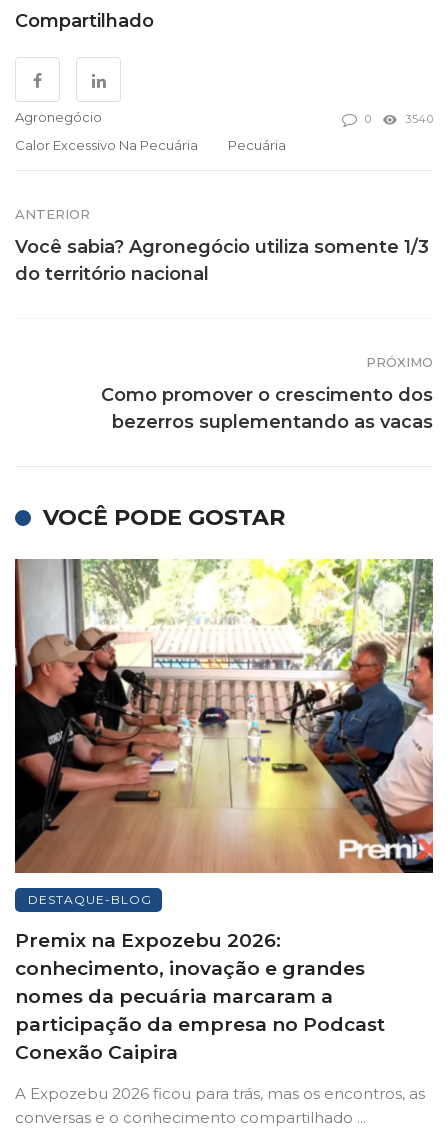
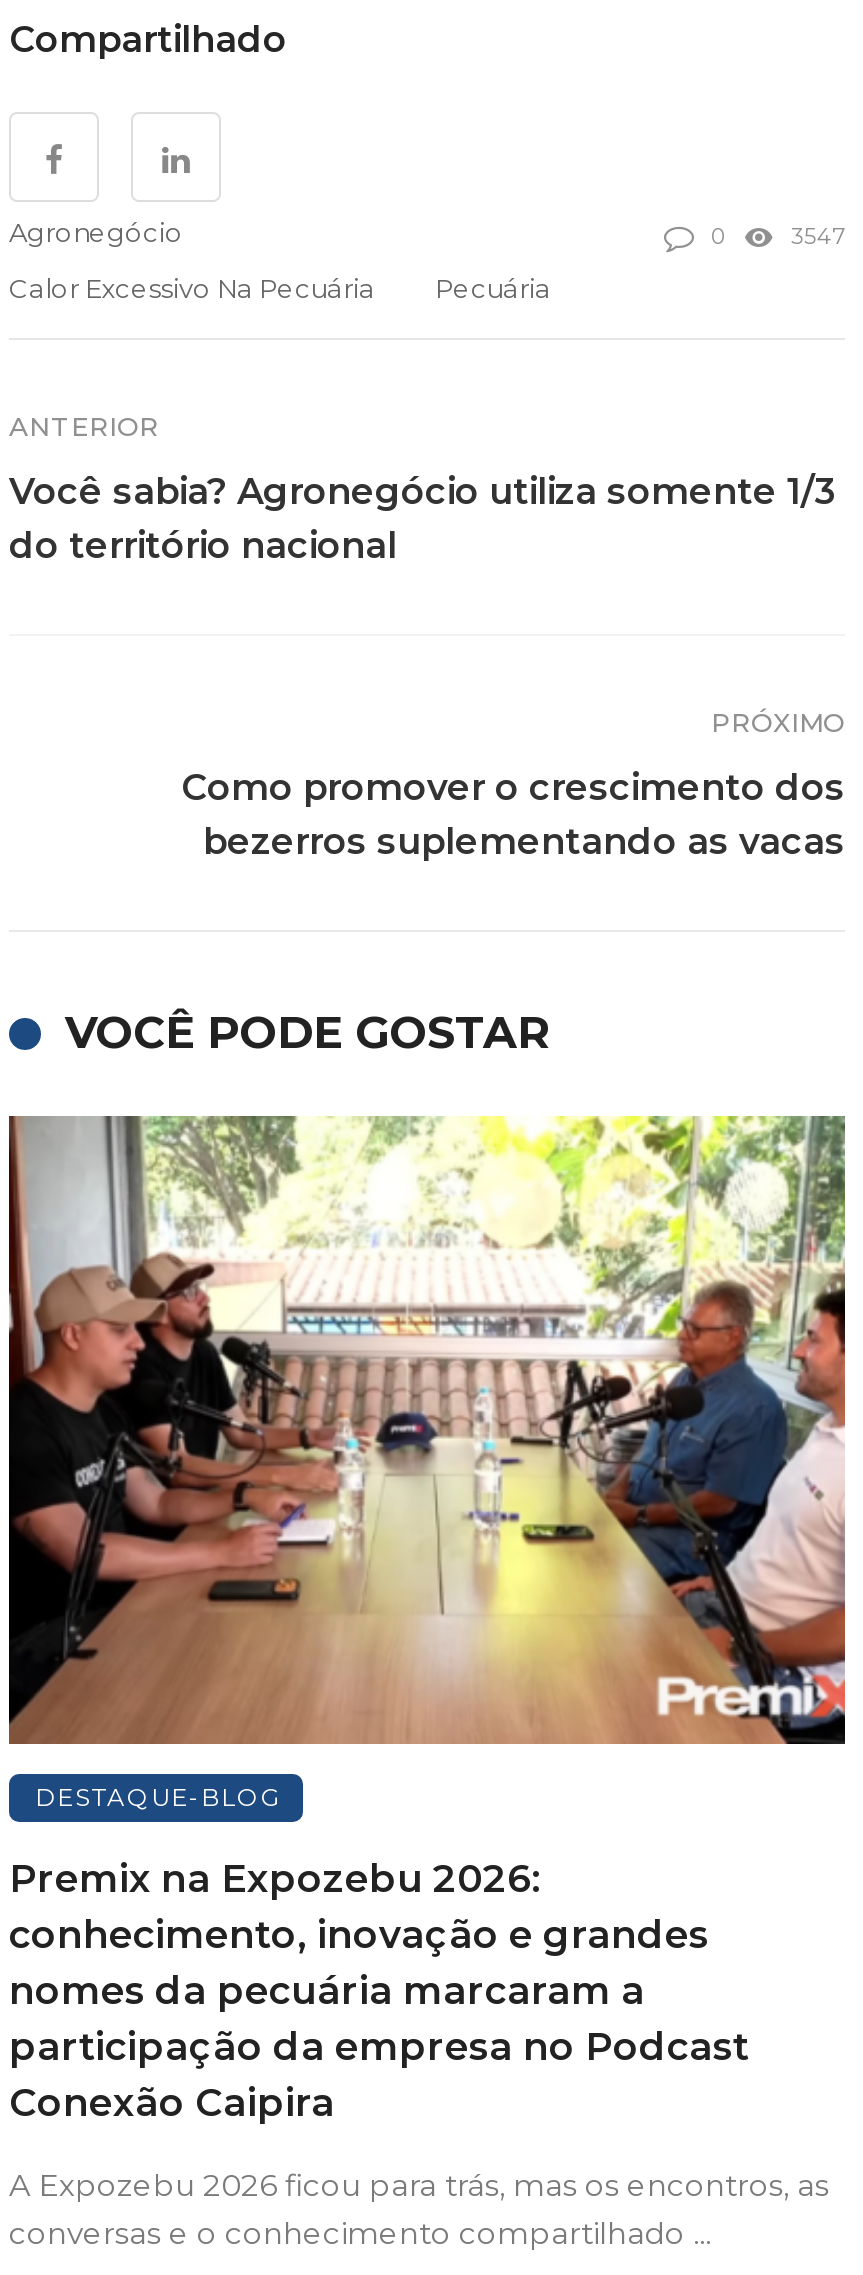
[405,112,433,126] 3540 -> [791,222,845,250] 3547

